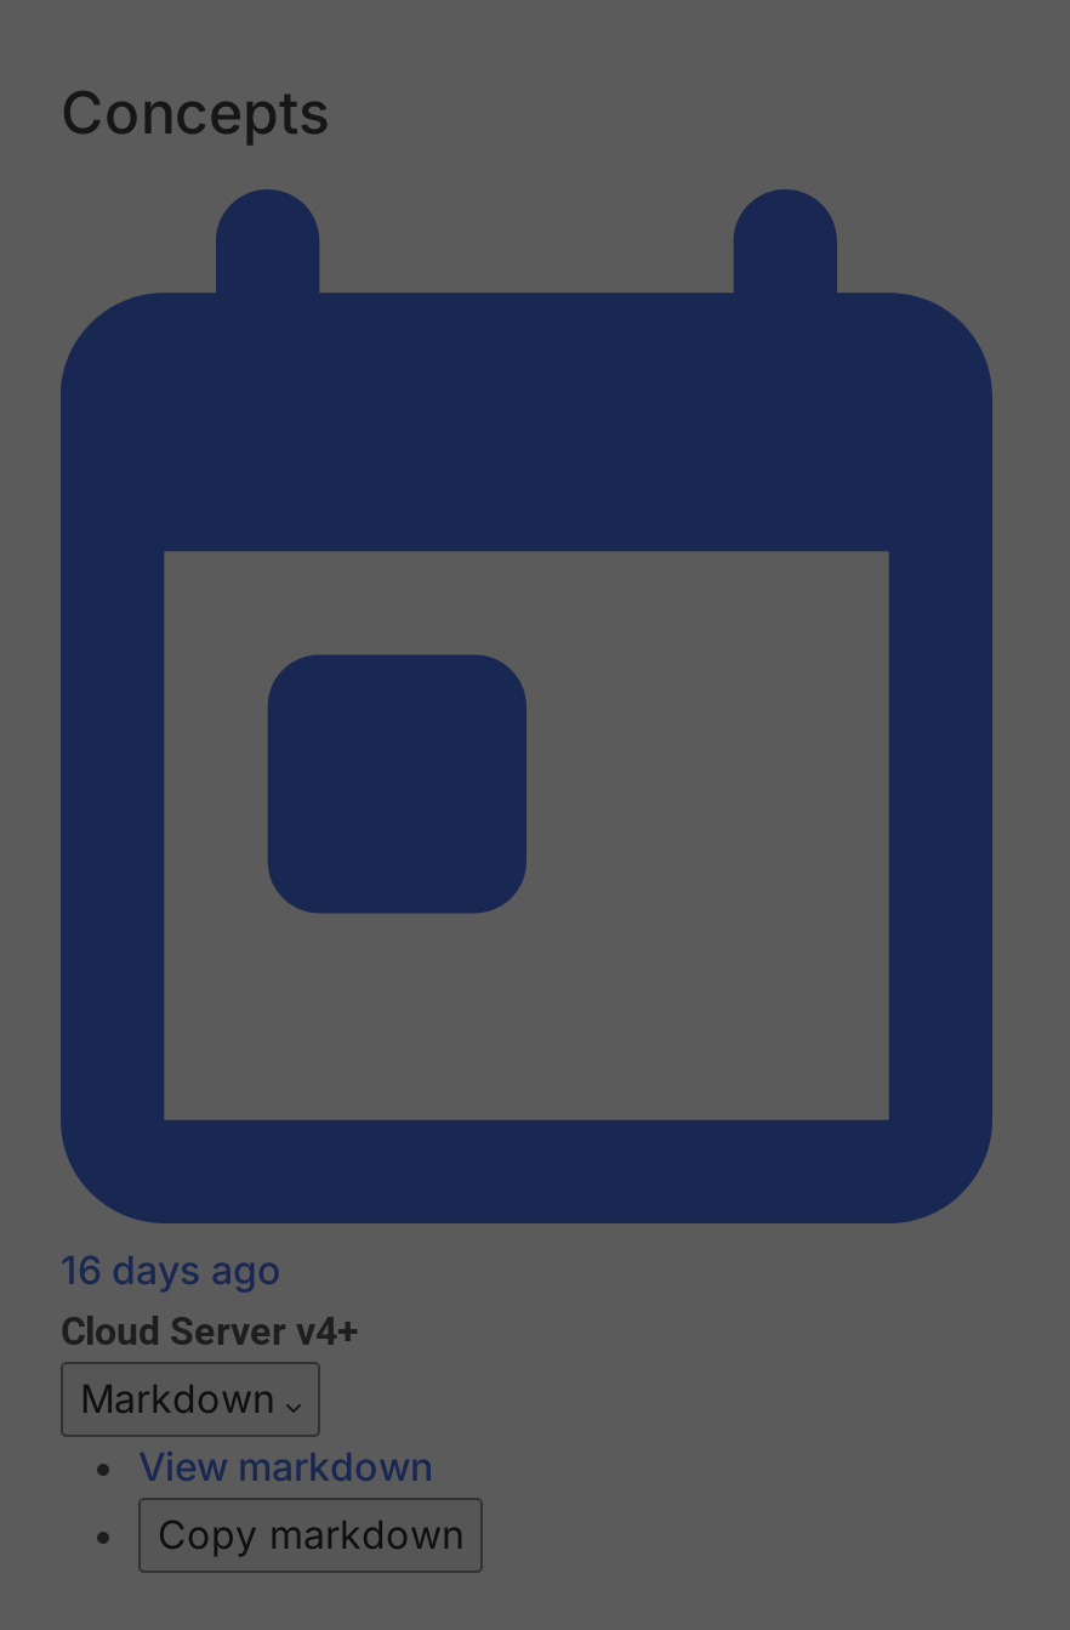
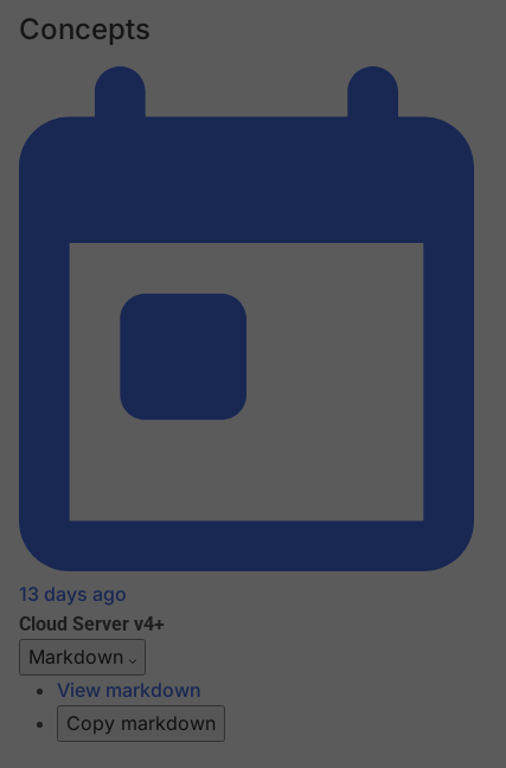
[61,1246,281,1295] 16 days ago -> [19,583,127,606] 13 days ago

